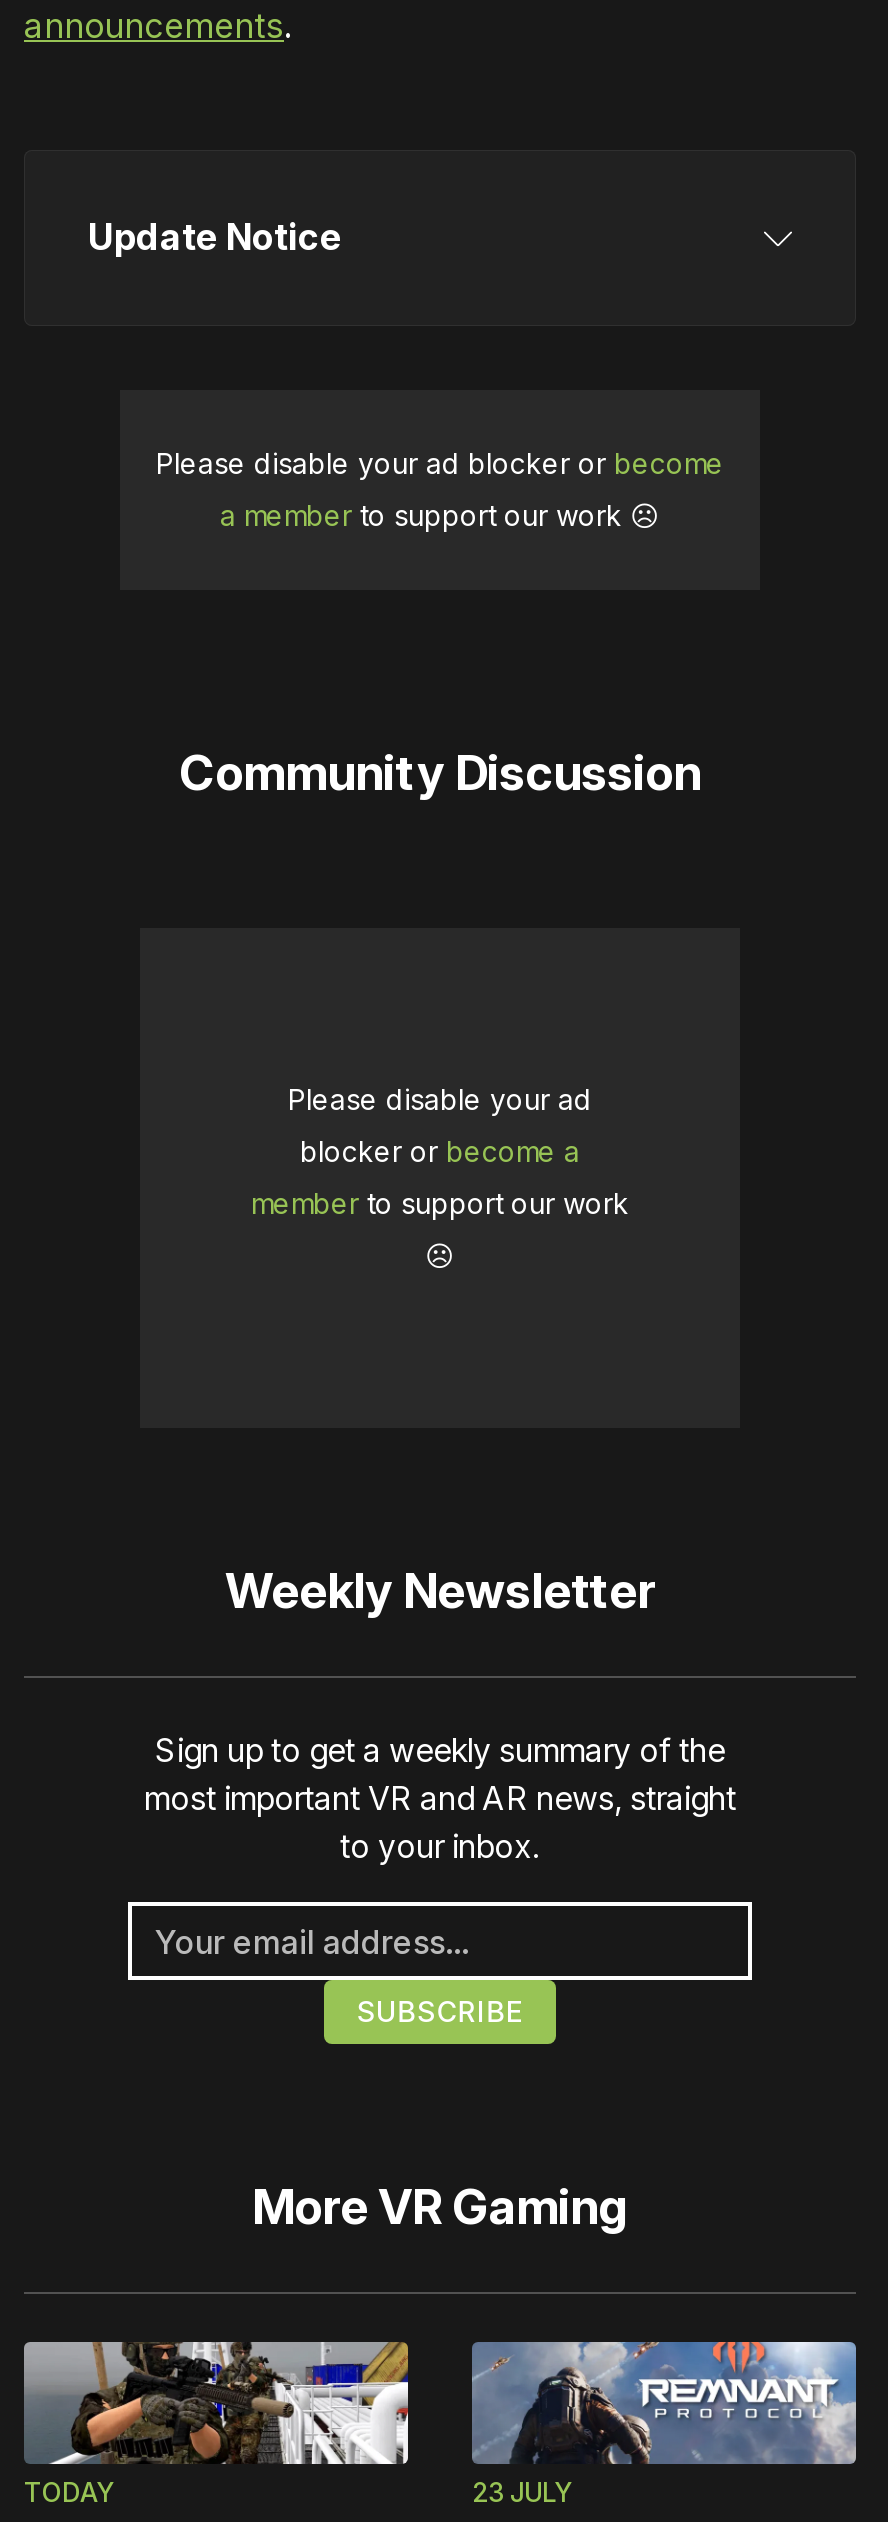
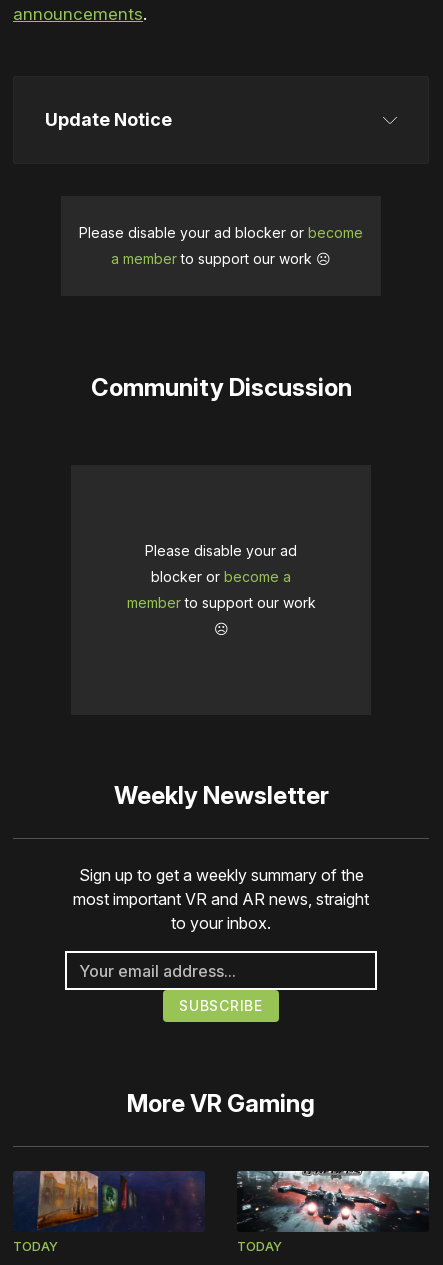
[22,2340,572,2508] [image] | 23 JULY -> [13,1170,282,1254] [image] | TODAY
[470,2340,858,2466] [image] -> [237,1170,430,1233] [image]

